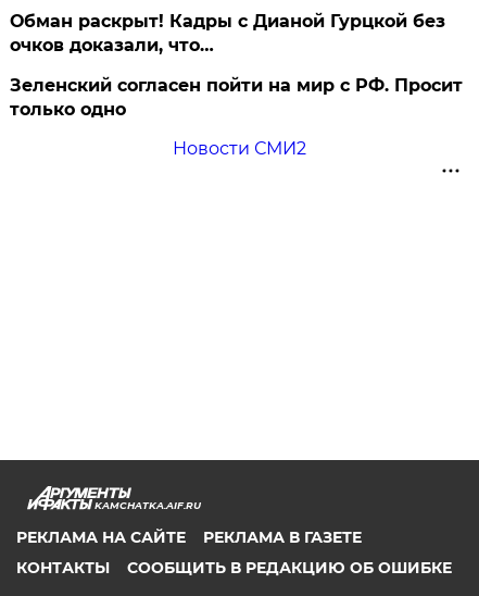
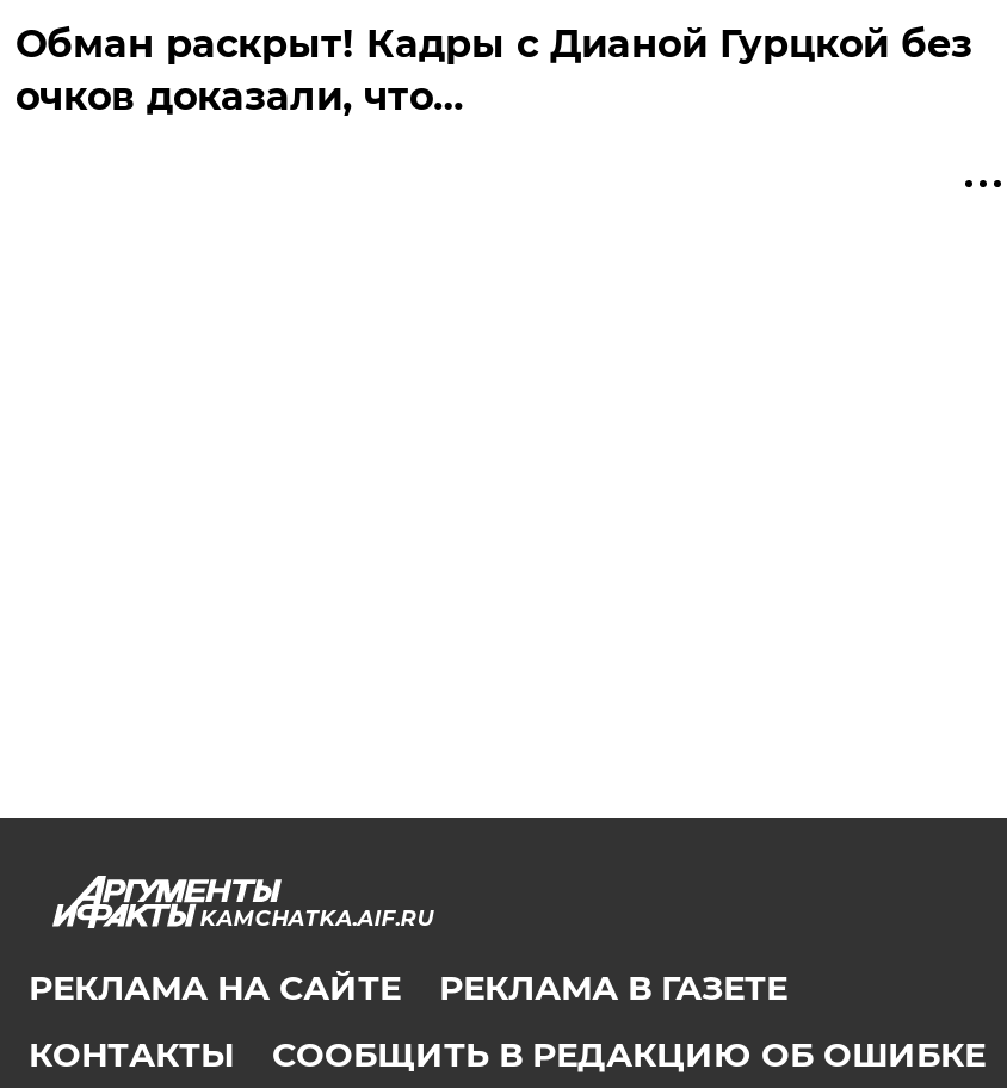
[10,75,463,159] Зеленский согласен пойти на мир с РФ. Просит | только одно | Новости СМИ2 -> none

